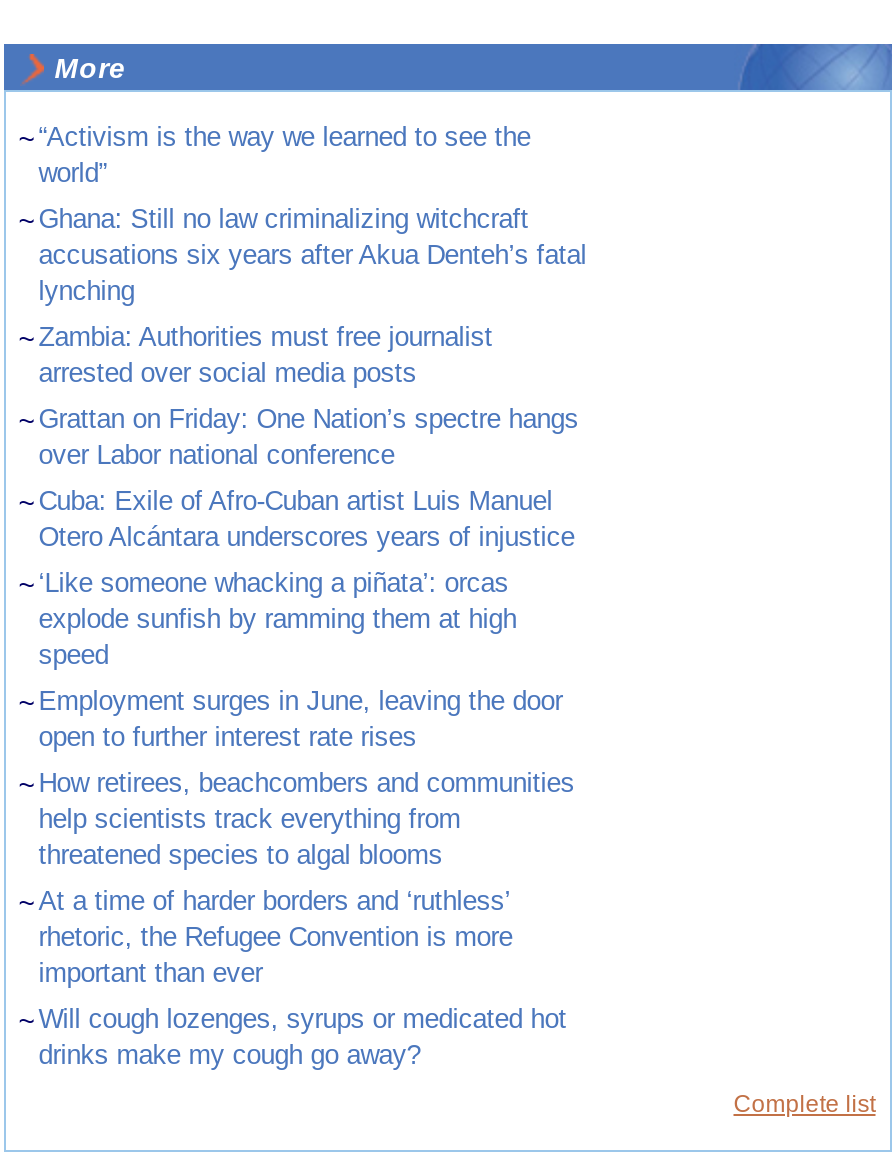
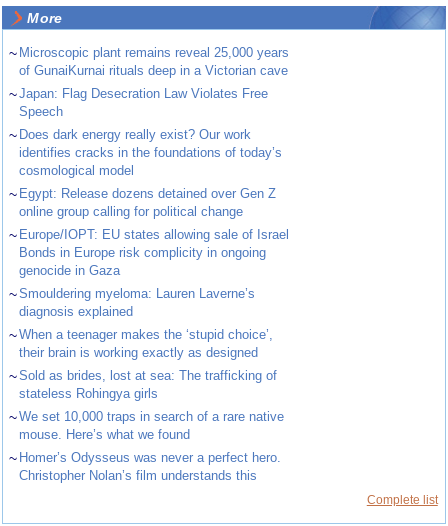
[18,123,530,189] ~ “Activism is the way we learned to see the | world” -> [9,45,289,78] ~ Microscopic plant remains reveal 25,000 years | of GunaiKurnai rituals deep in a Victorian cave
[18,205,586,307] ~ Ghana: Still no law criminalizing witchcraft | accusations six years after Akua Denteh’s fatal | lynching -> [9,86,268,119] ~ Japan: Flag Desecration Law Violates Free | Speech
[18,323,492,389] ~ Zambia: Authorities must free journalist | arrested over social media posts -> [9,127,282,178] ~ Does dark energy really exist? Our work | identifies cracks in the foundations of today’s | cosmological model
[18,405,578,471] ~ Grattan on Friday: One Nation’s spectre hangs | over Labor national conference -> [9,186,276,219] ~ Egypt: Release dozens detained over Gen Z | online group calling for political change
[18,487,574,553] ~ Cuba: Exile of Afro-Cuban artist Luis Manuel | Otero Alcántara underscores years of injustice -> [9,227,289,278] ~ Europe/IOPT: EU states allowing sale of Israel | Bonds in Europe risk complicity in ongoing | genocide in Gaza
[18,569,516,671] ~ ‘Like someone whacking a piñata’: orcas | explode sunfish by ramming them at high | speed -> [9,286,255,319] ~ Smouldering myeloma: Lauren Laverne’s | diagnosis explained
[18,687,562,753] ~ Employment surges in June, leaving the door | open to further interest rate rises -> [9,327,273,360] ~ When a teenager makes the ‘stupid choice’, | their brain is working exactly as designed
[18,769,574,871] ~ How retirees, beachcombers and communities | help scientists track everything from | threatened species to algal blooms -> [9,368,277,401] ~ Sold as brides, lost at sea: The trafficking of | stateless Rohingya girls
[18,887,512,989] ~ At a time of harder borders and ‘ruthless’ | rhetoric, the Refugee Convention is more | important than ever -> [9,409,284,442] ~ We set 10,000 traps in search of a rare native | mouse. Here’s what we found
[18,1005,566,1071] ~ Will cough lozenges, syrups or medicated hot | drinks make my cough go away? -> [9,450,281,483] ~ Homer’s Odysseus was never a perfect hero. | Christopher Nolan’s film understands this

